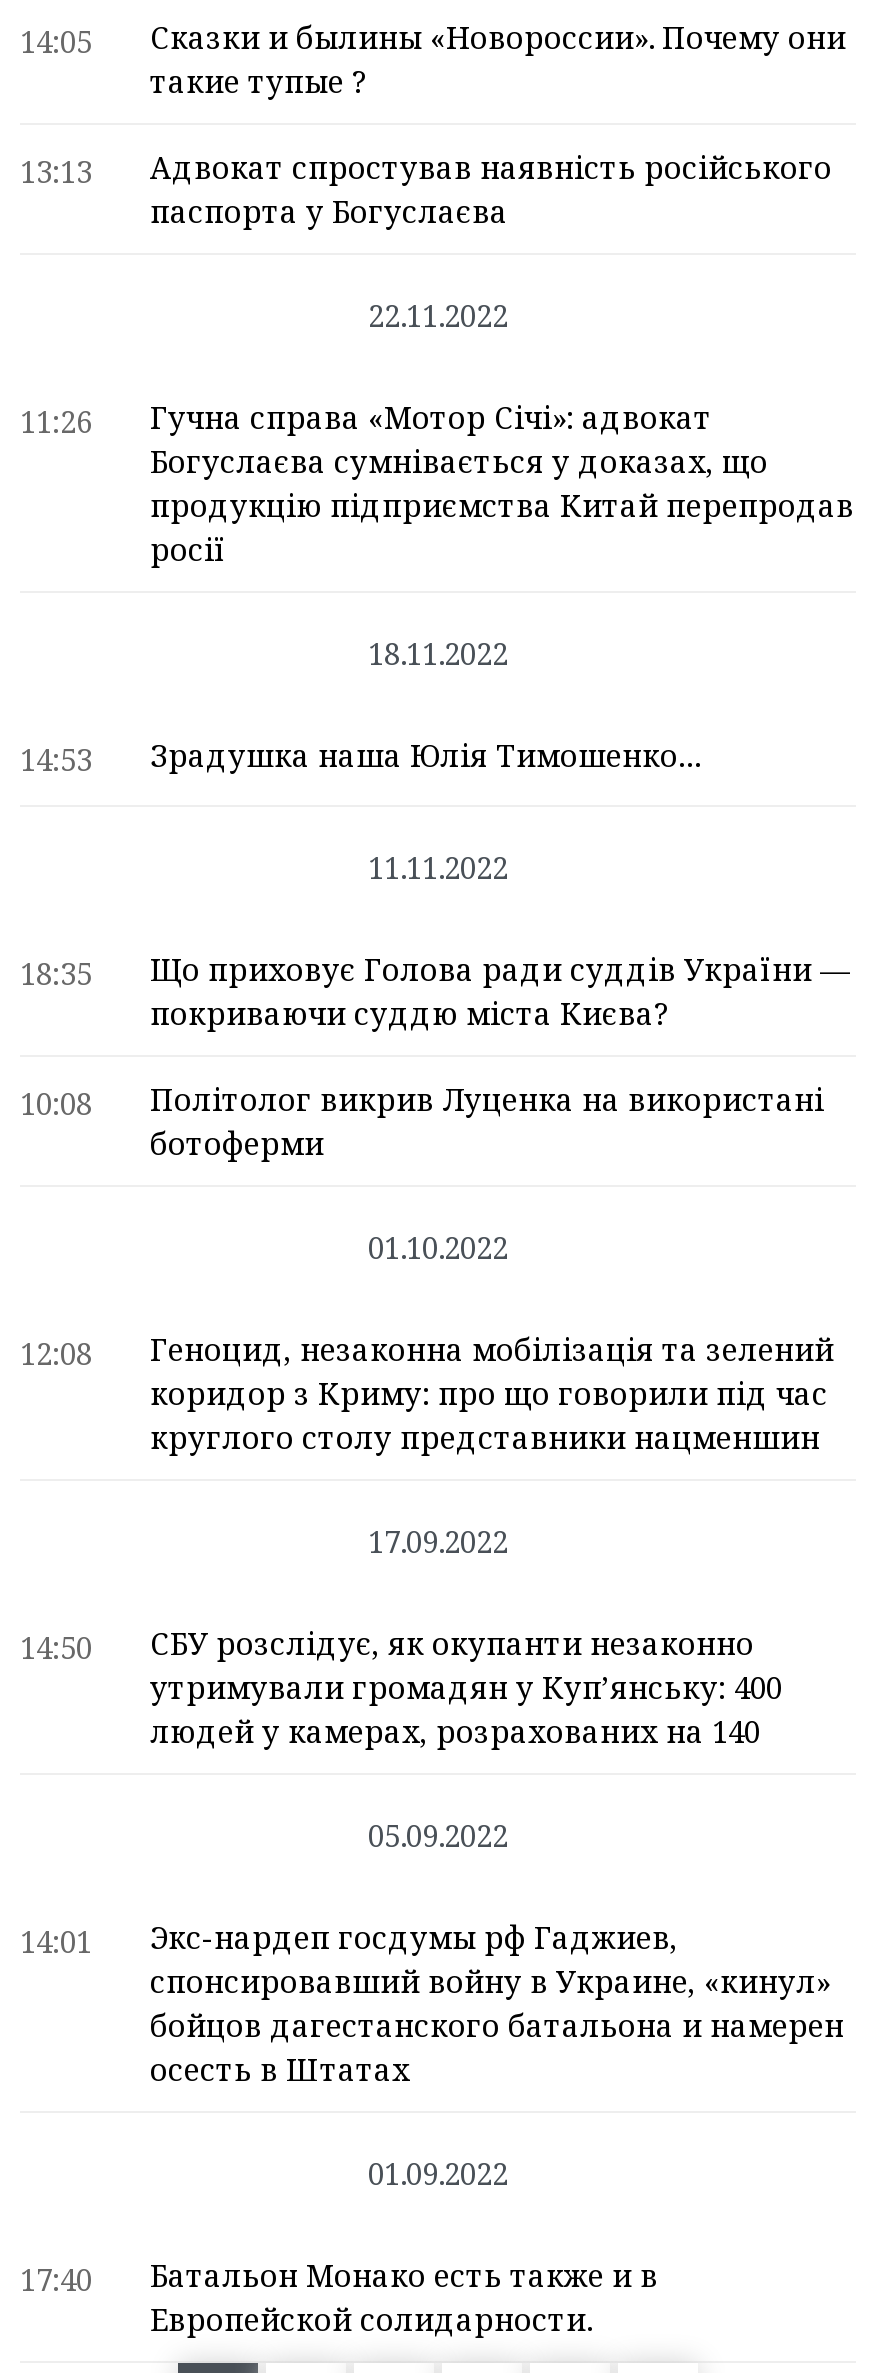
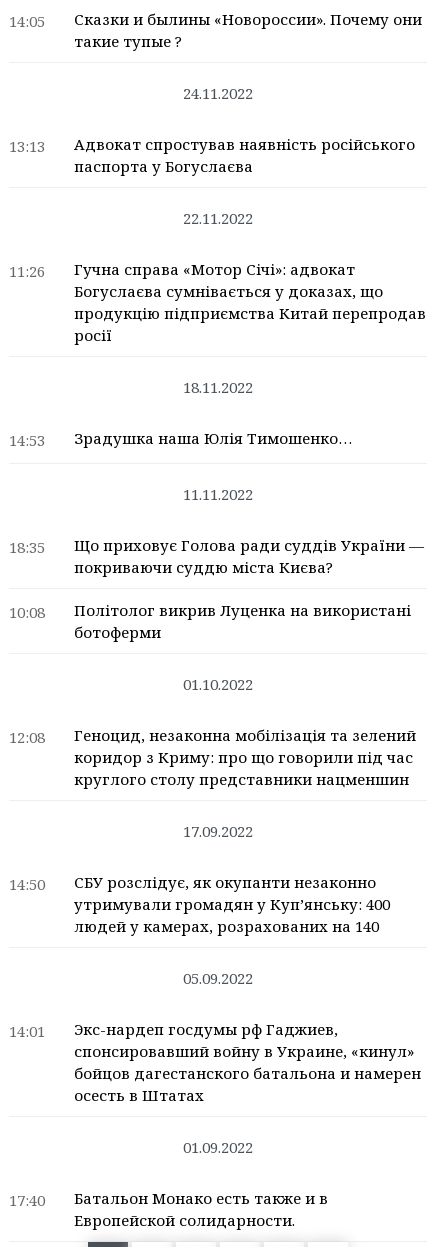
none -> [183,83,253,103] 24.11.2022

